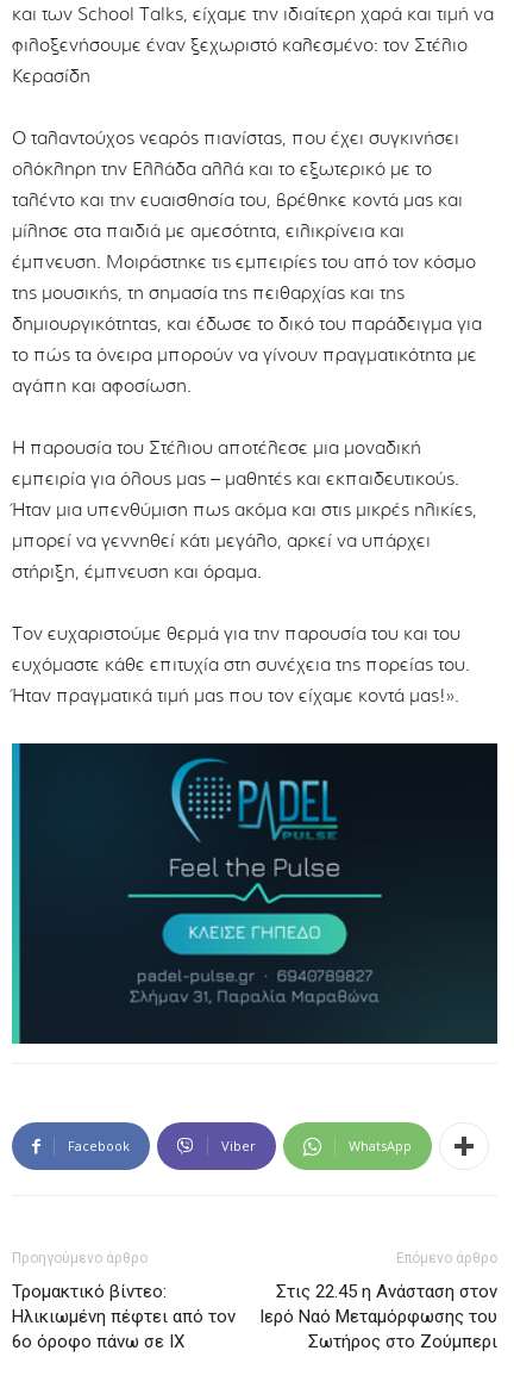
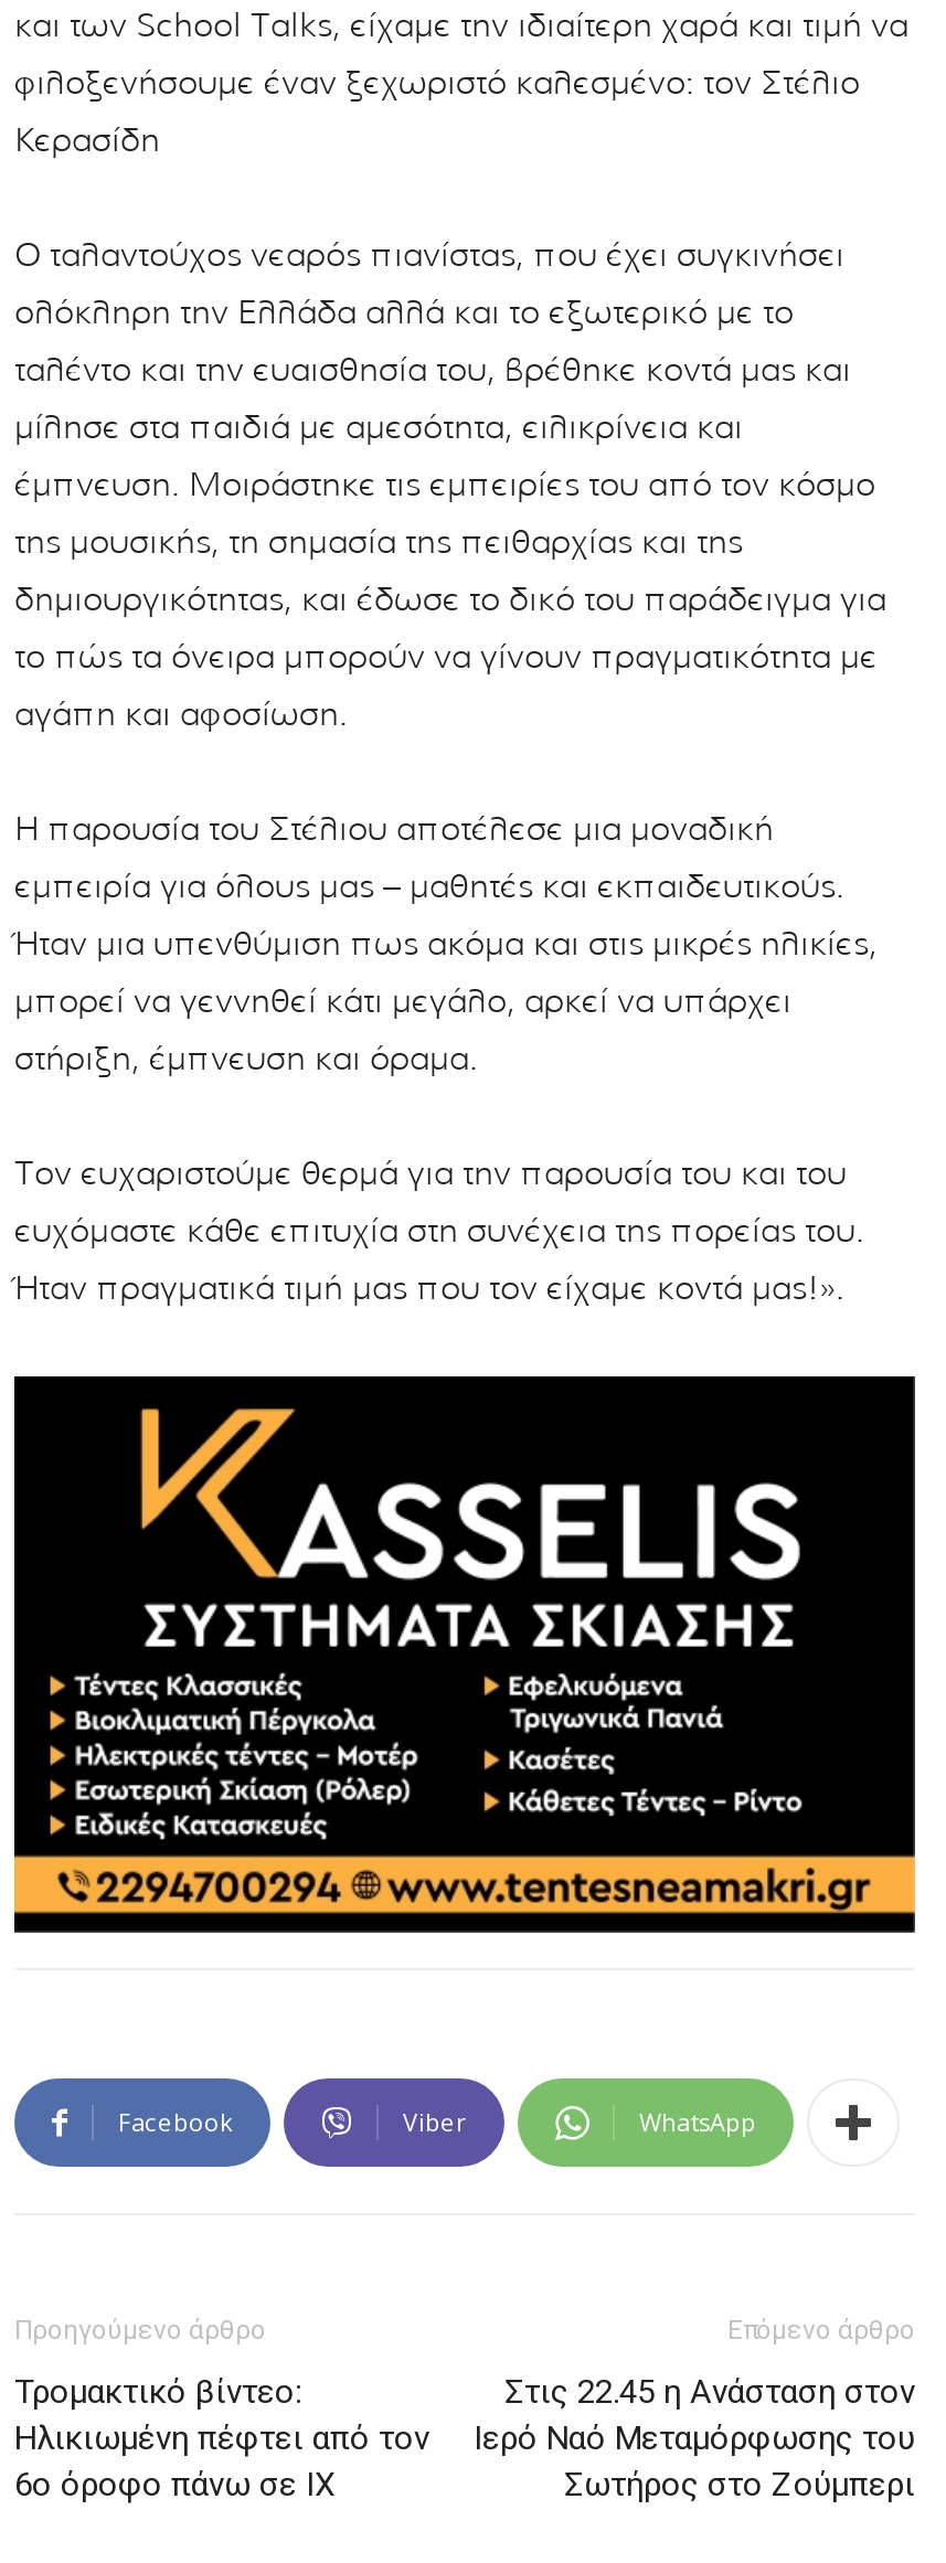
[11,742,499,1045] [image] -> [12,1374,917,1935] [image]

